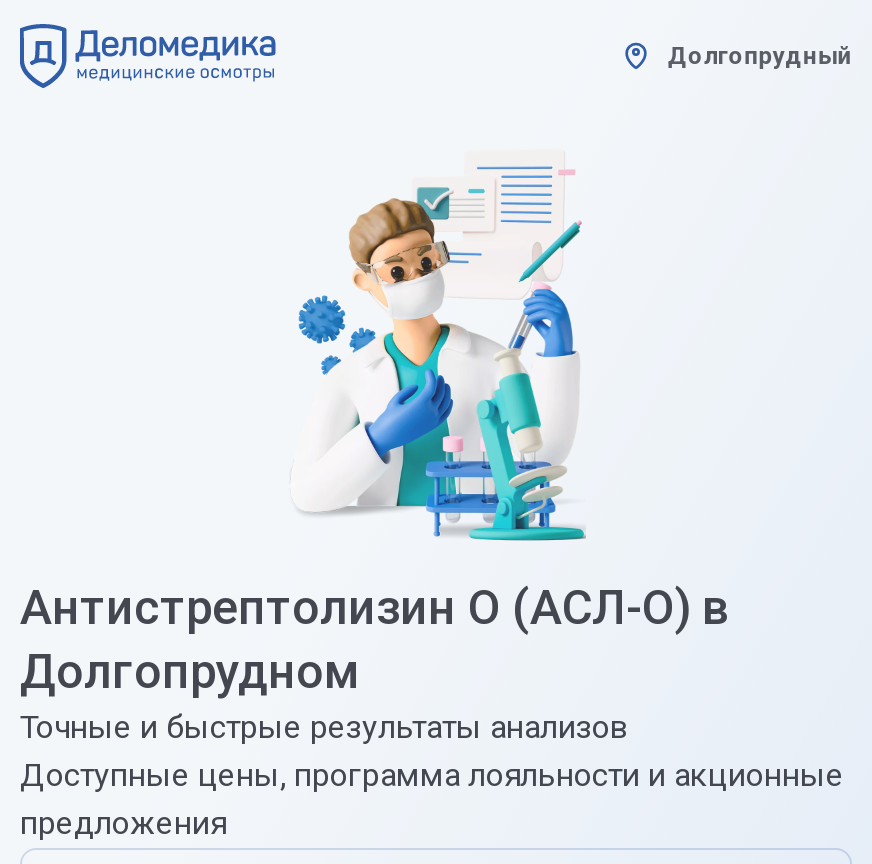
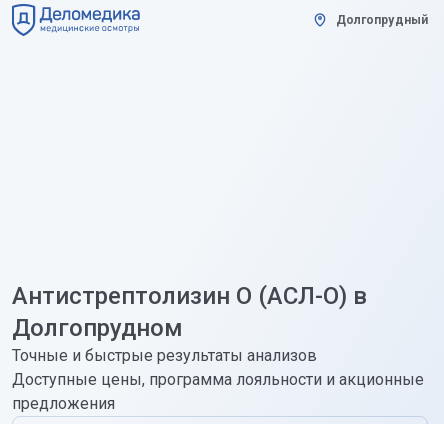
[296,164,586,542] [image] -> none

